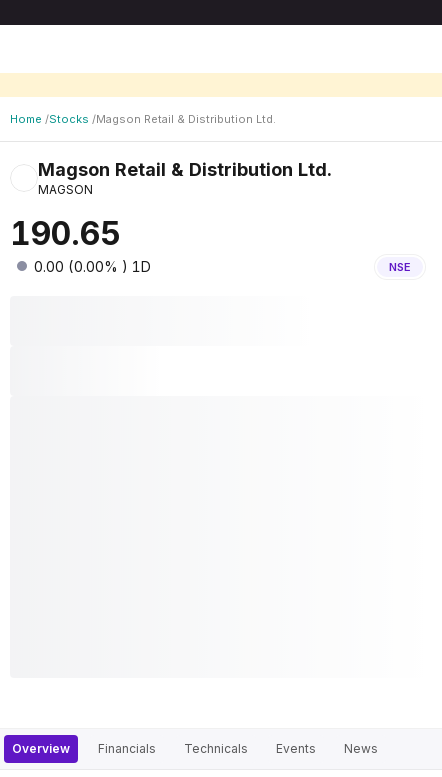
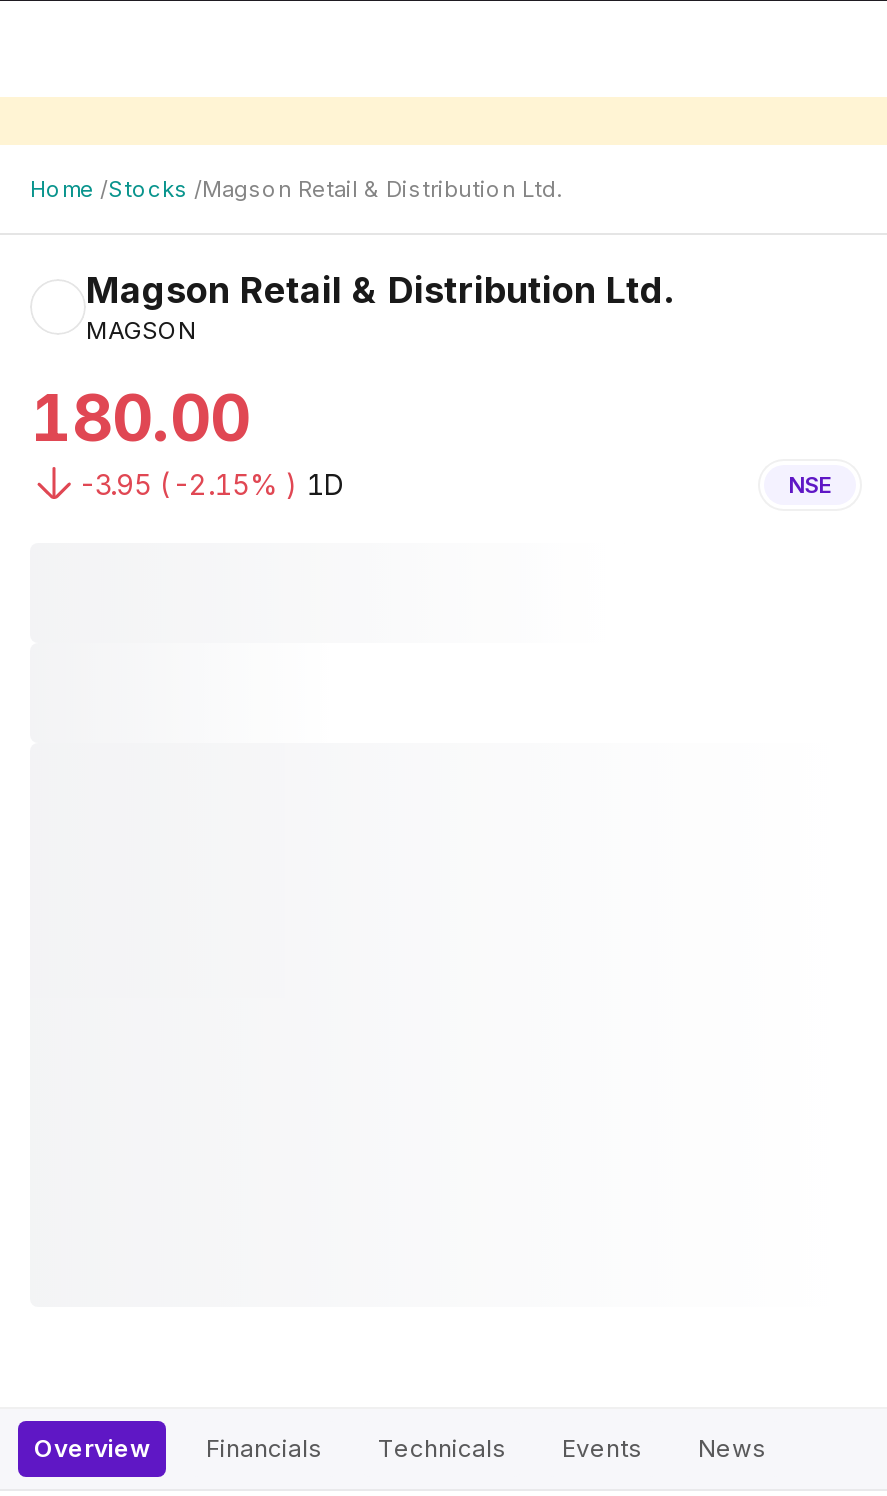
[10,214,121,253] 190.65 -> [30,379,250,457] 180.00
[34,258,151,275] 0.00 (0.00% ) 1D -> [78,467,344,501] -3.95 (-2.15% ) 1D

